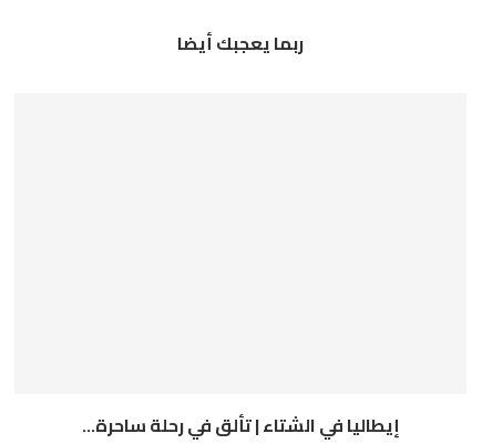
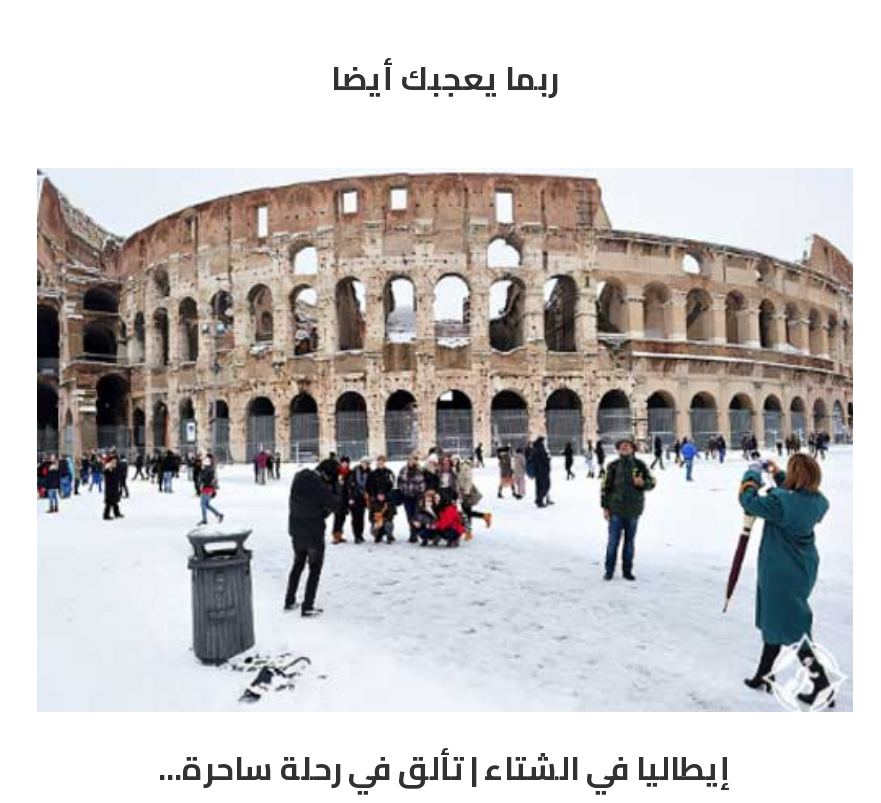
none -> [35,169,855,713] [image]

